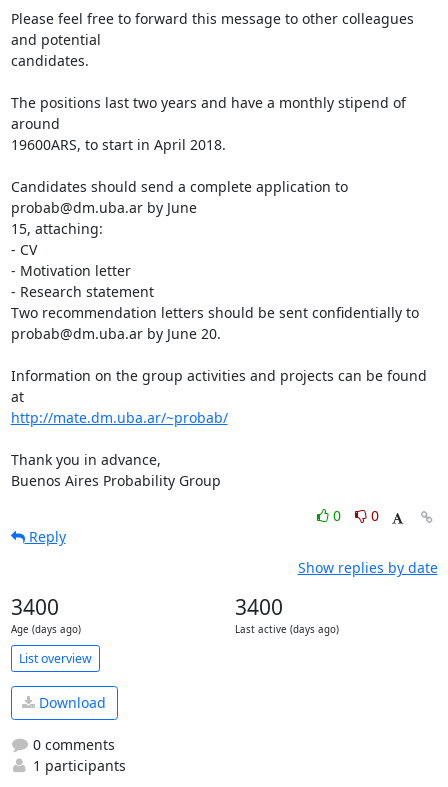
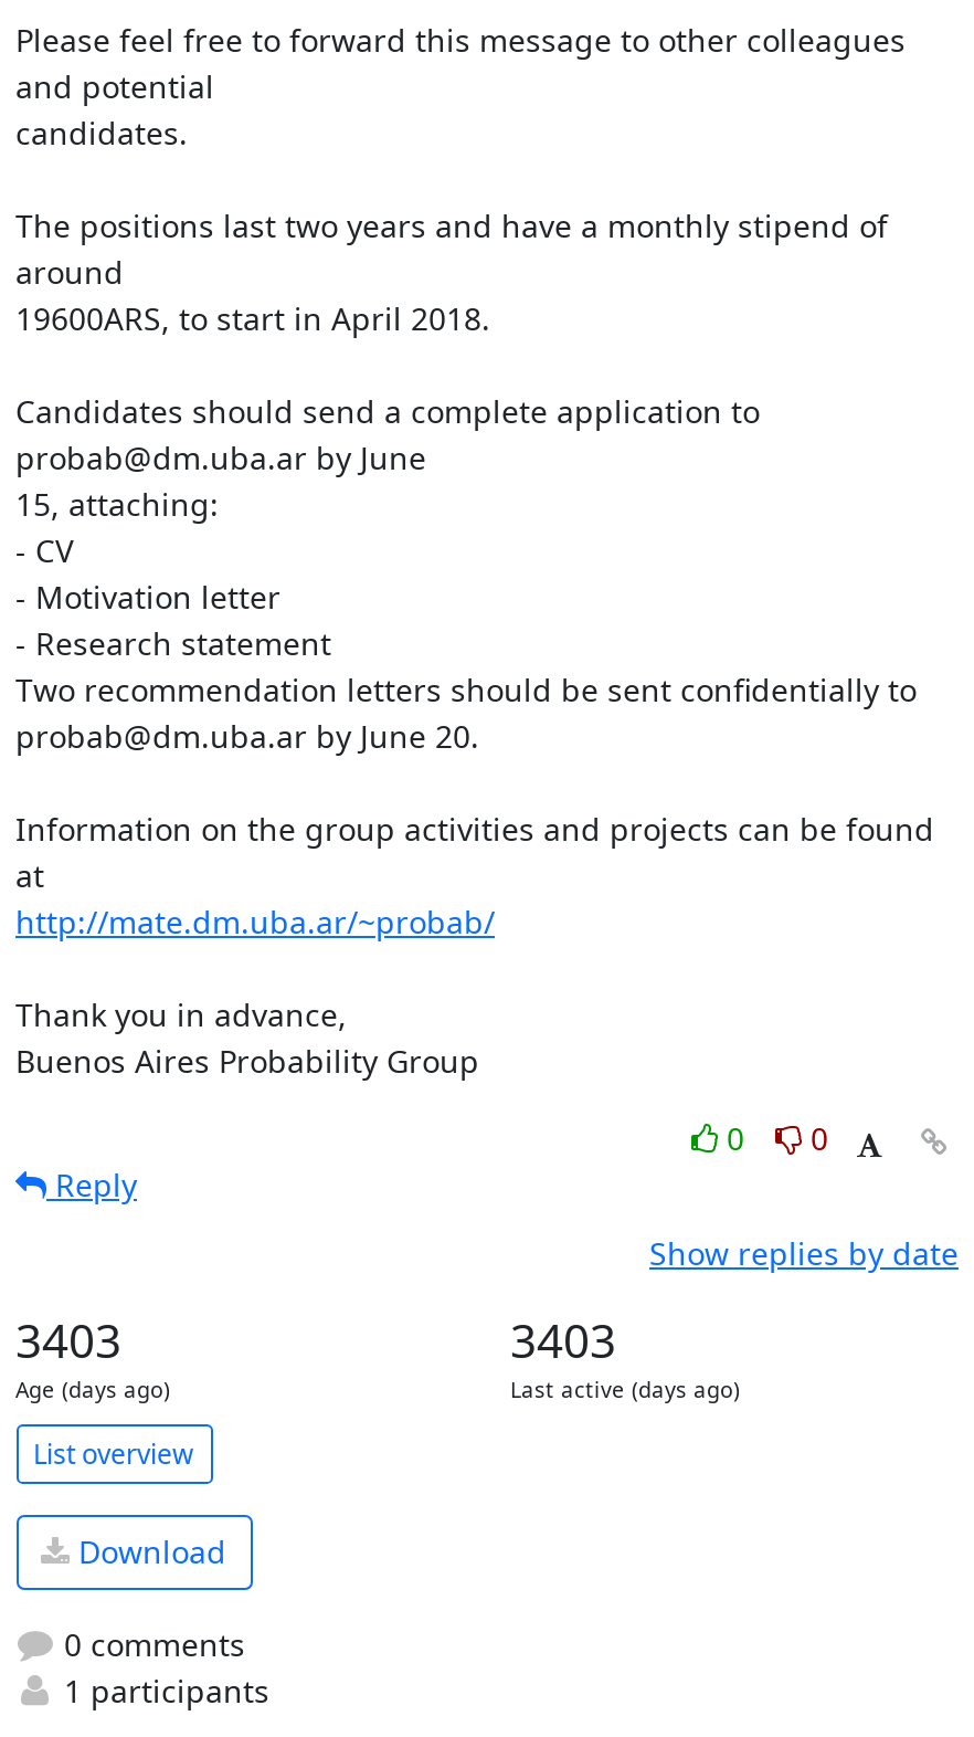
[10,593,58,621] 3400 -> [15,1309,121,1371] 3403
[234,593,282,621] 3400 -> [510,1309,616,1371] 3403

